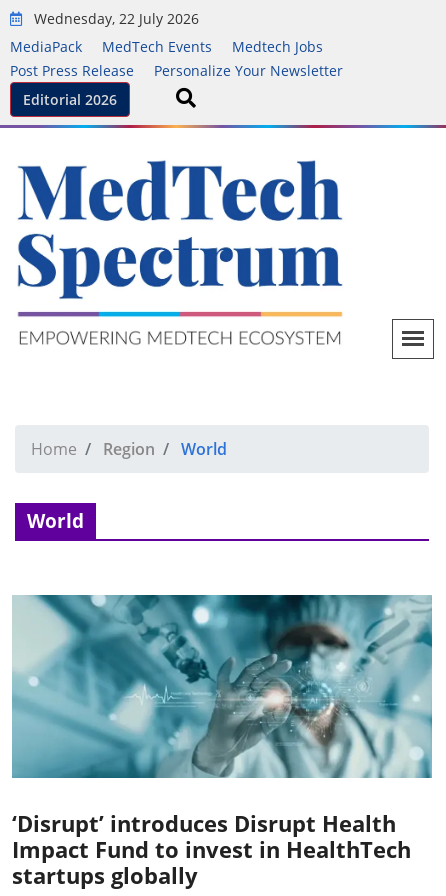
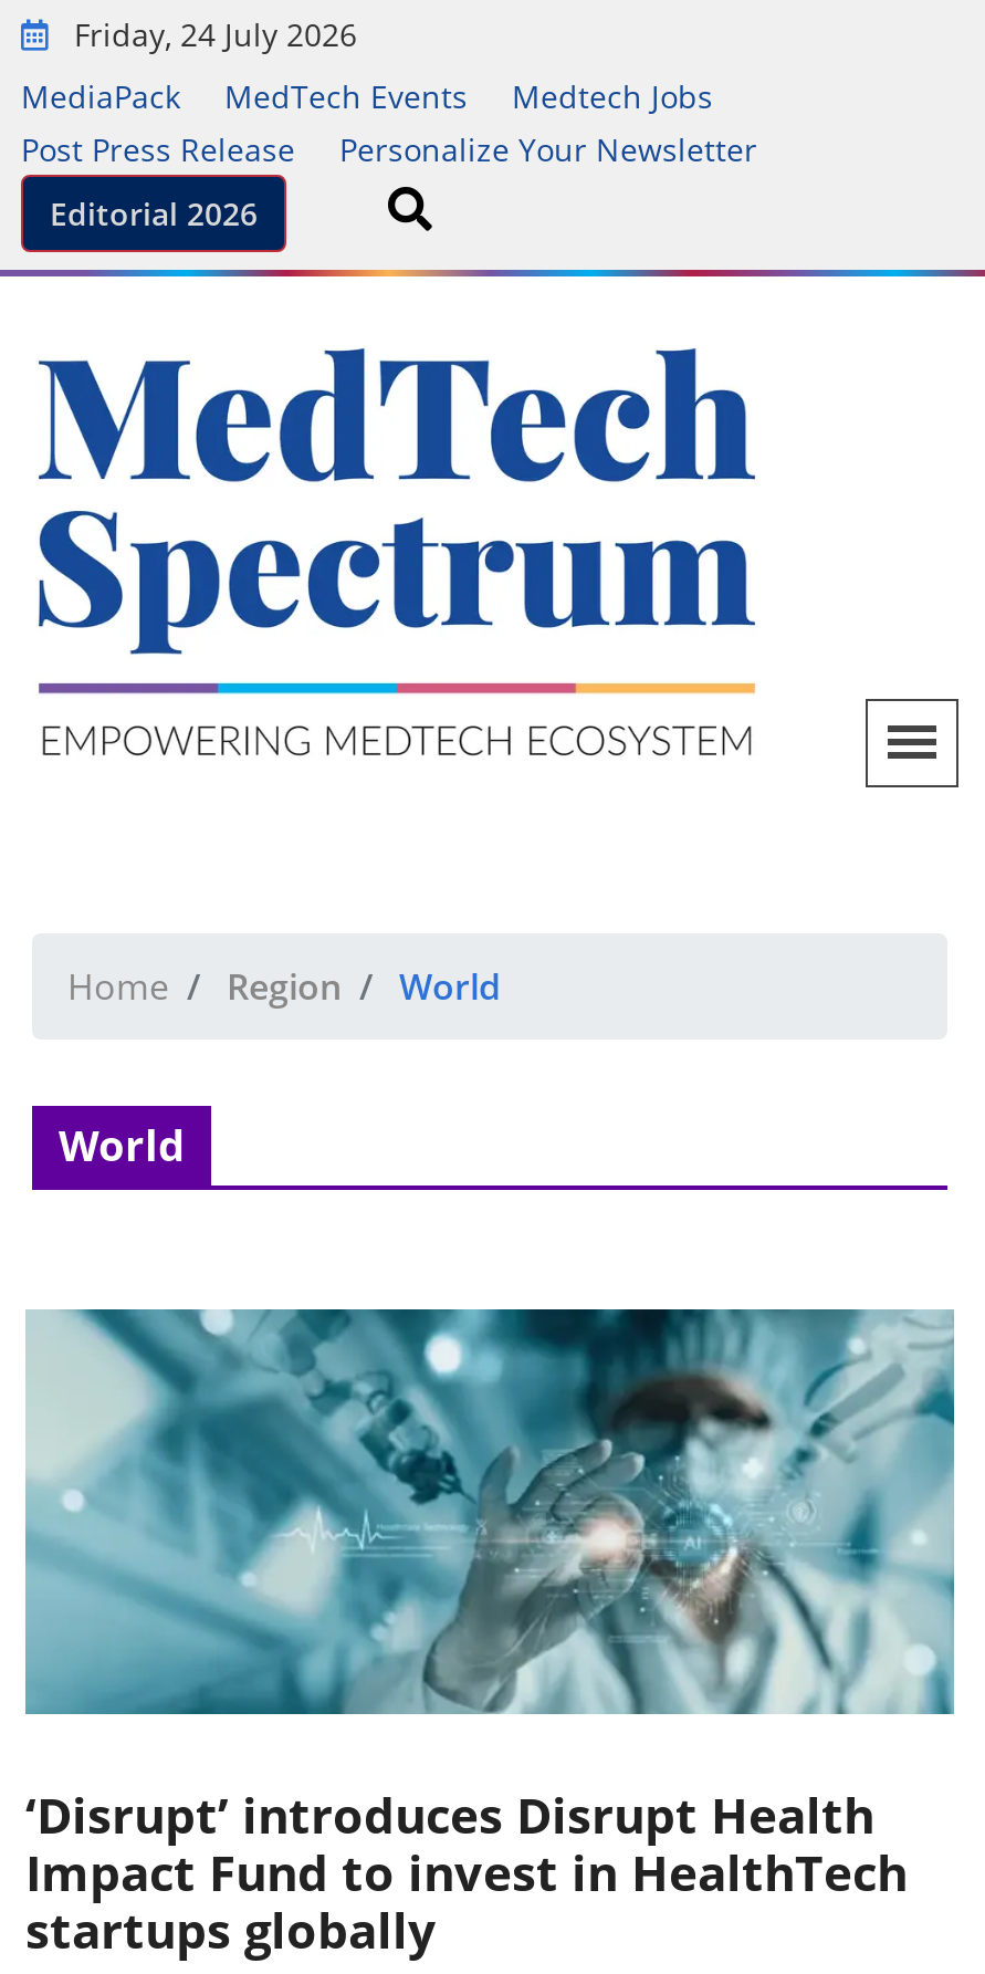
[30,9,199,28] Wednesday, 22 July 2026 -> [65,13,357,55] Friday, 24 July 2026

